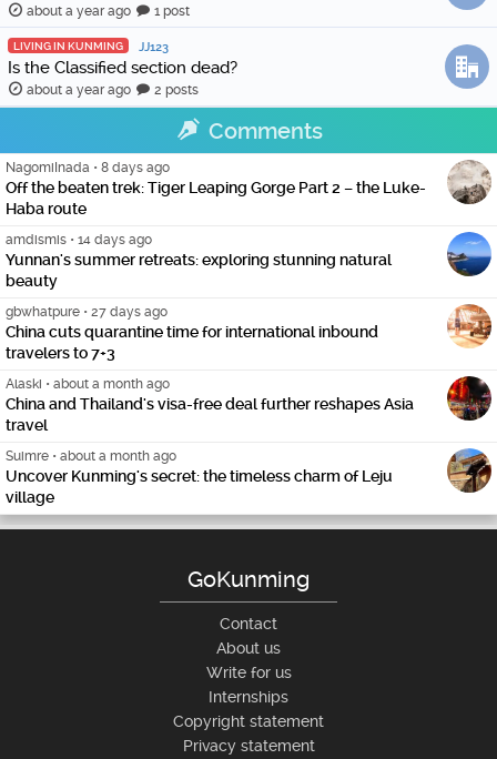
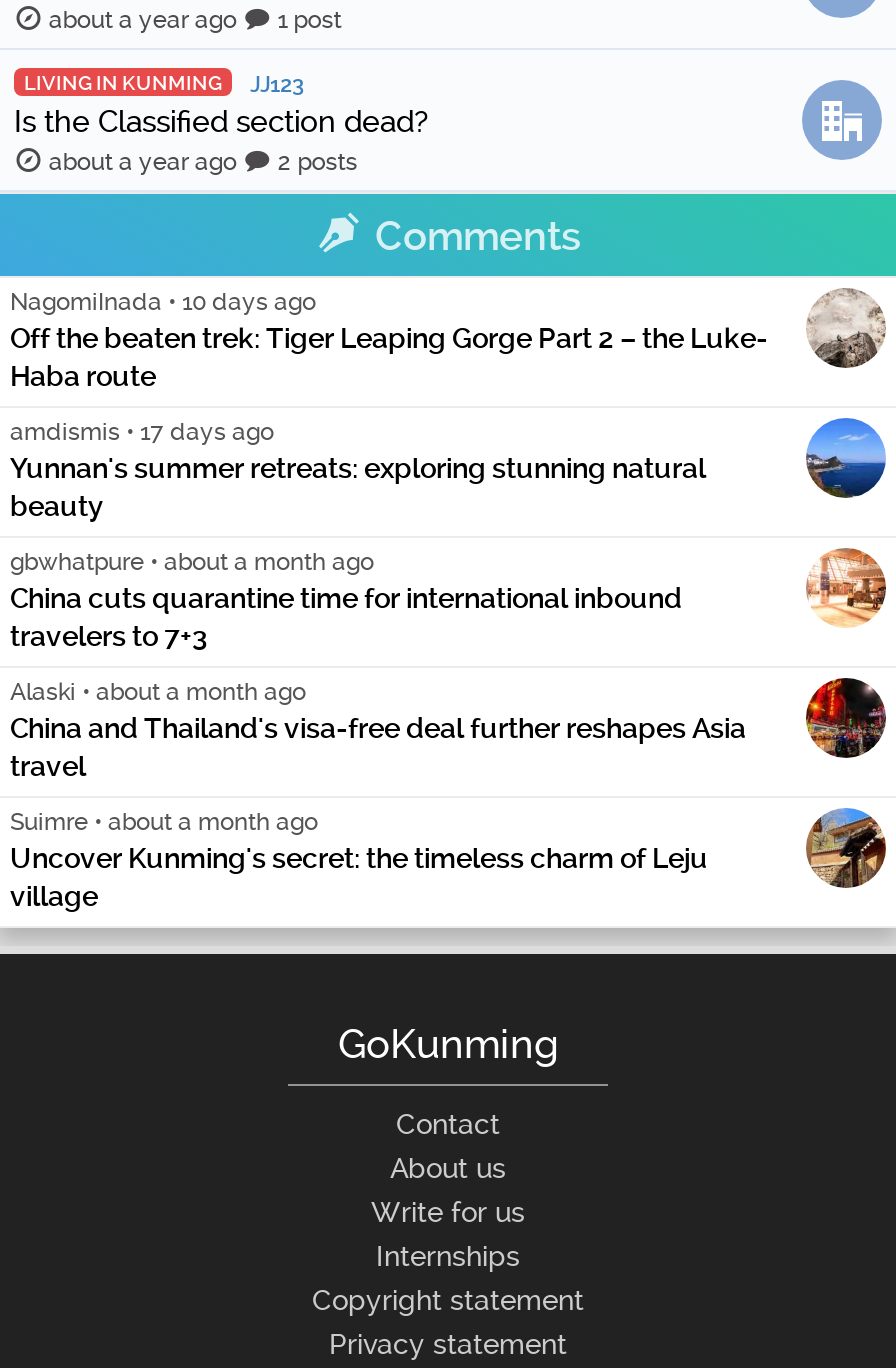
[6,160,170,175] NagomiInada • 8 days ago -> [10,288,316,316] NagomiInada • 10 days ago
[6,232,152,247] amdismis • 14 days ago -> [10,418,274,446] amdismis • 17 days ago
[6,304,168,320] gbwhatpure • 27 days ago -> [10,548,374,576] gbwhatpure • about a month ago

